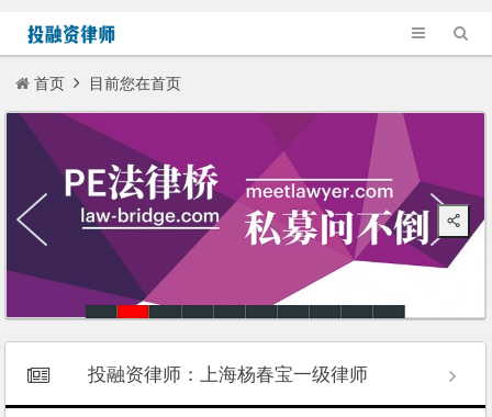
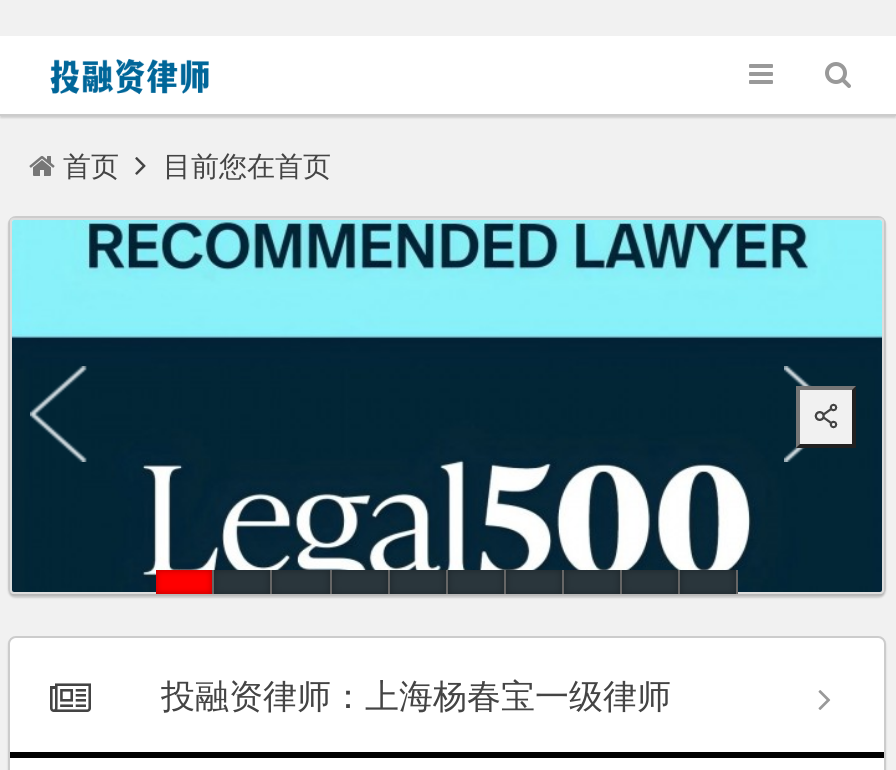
[5,112,485,319] [image] -> [10,220,884,596] [image]

